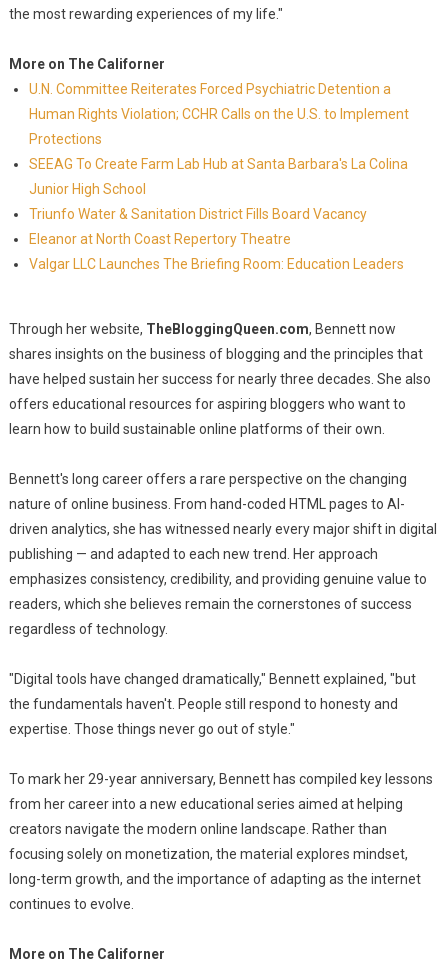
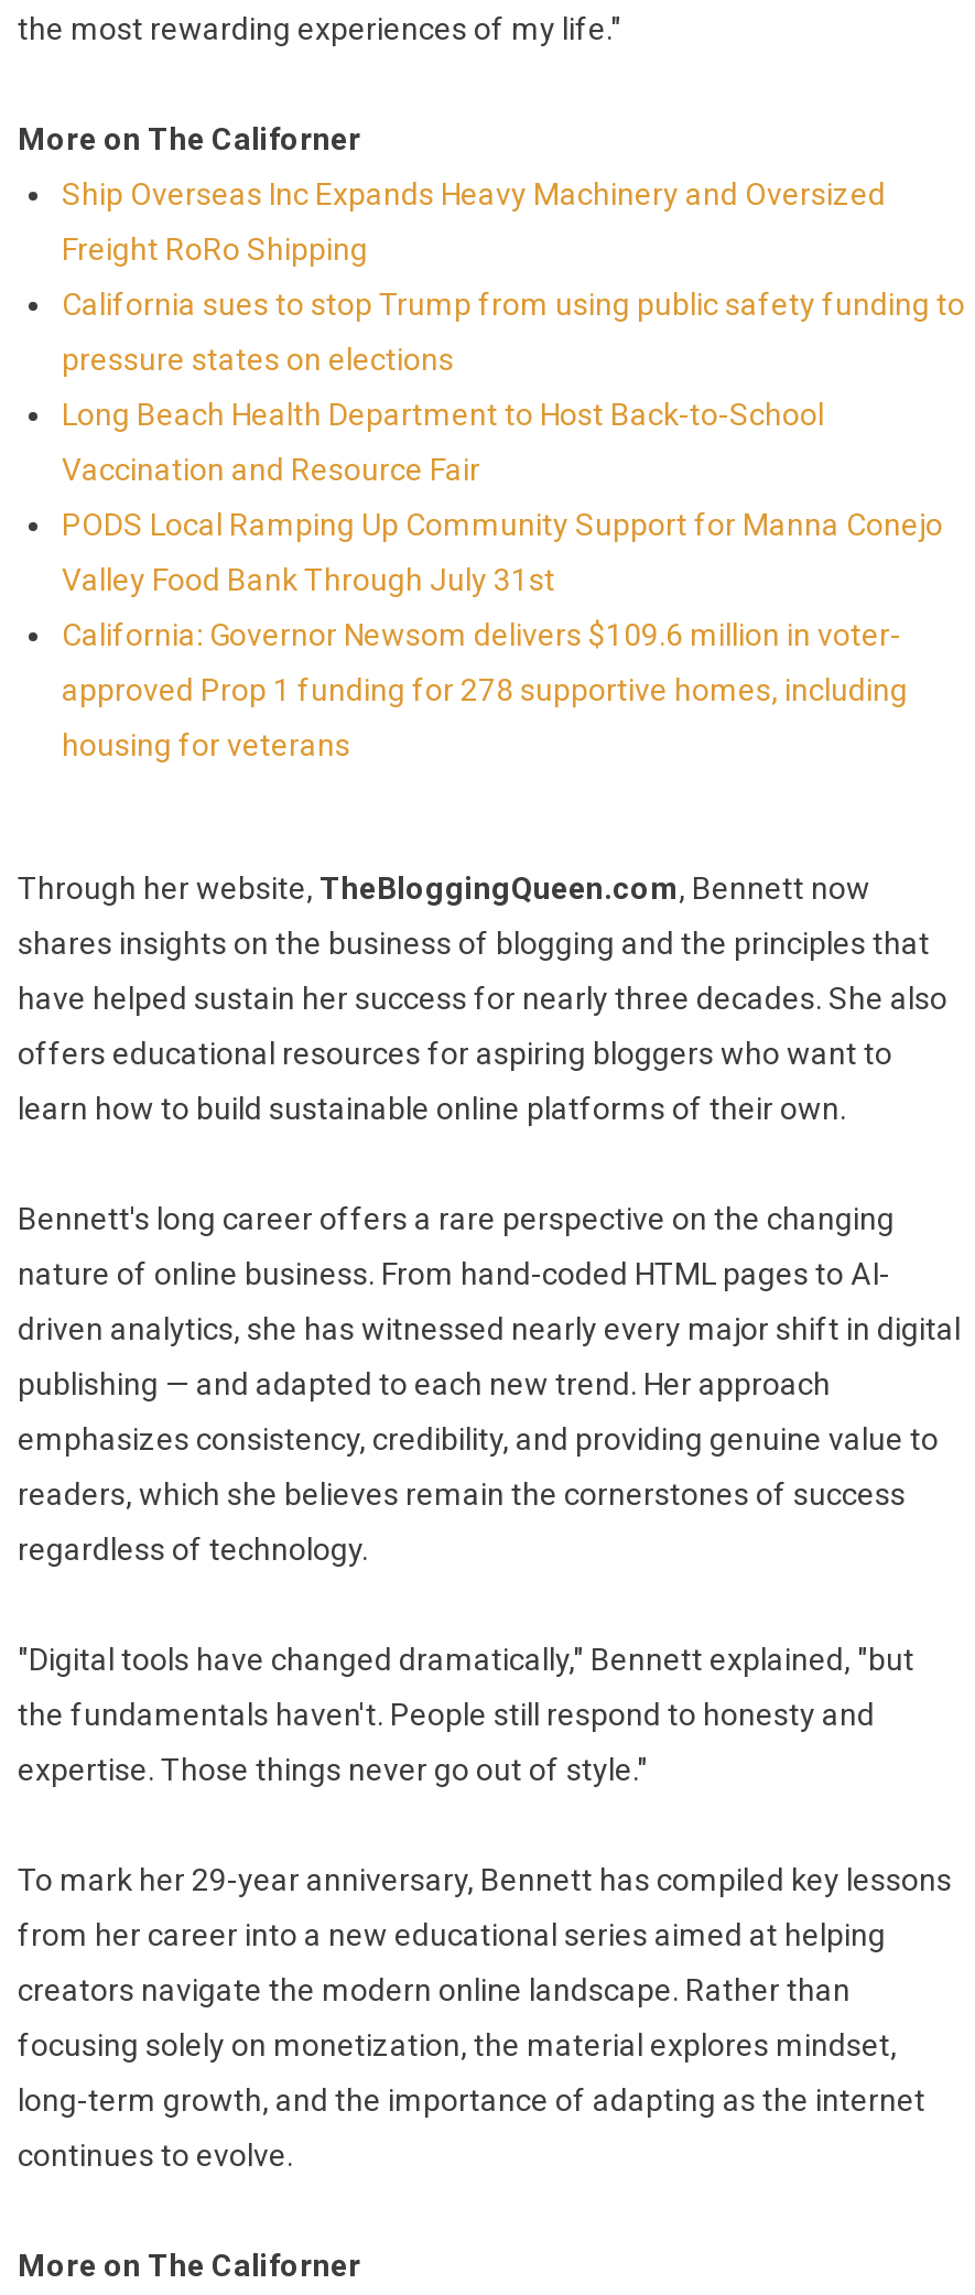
[29,81,409,272] U.N. Committee Reiterates Forced Psychiatric Detention a | Human Rights Violation; CCHR Calls on the U.S. to Implement | Protections | SEEAG To Create Farm Lab Hub at Santa Barbara's La Colina | Junior High School | Triunfo Water & Sanitation District Fills Board Vacancy | Eleanor at North Coast Repertory Theatre | Valgar LLC Launches The Briefing Room: Education Leaders -> [62,176,965,762] Ship Overseas Inc Expands Heavy Machinery and Oversized | Freight RoRo Shipping | California sues to stop Trump from using public safety funding to | pressure states on elections | Long Beach Health Department to Host Back-to-School | Vaccination and Resource Fair | PODS Local Ramping Up Community Support for Manna Conejo | Valley Food Bank Through July 31st | California: Governor Newsom delivers $109.6 million in voter- | approved Prop 1 funding for 278 supportive homes, including | housing for veterans

